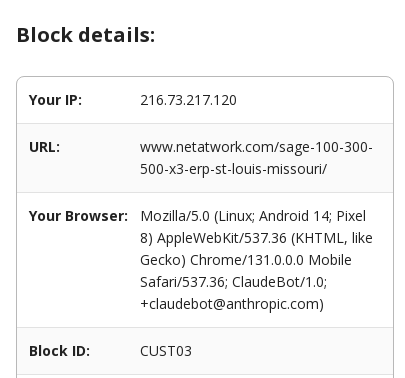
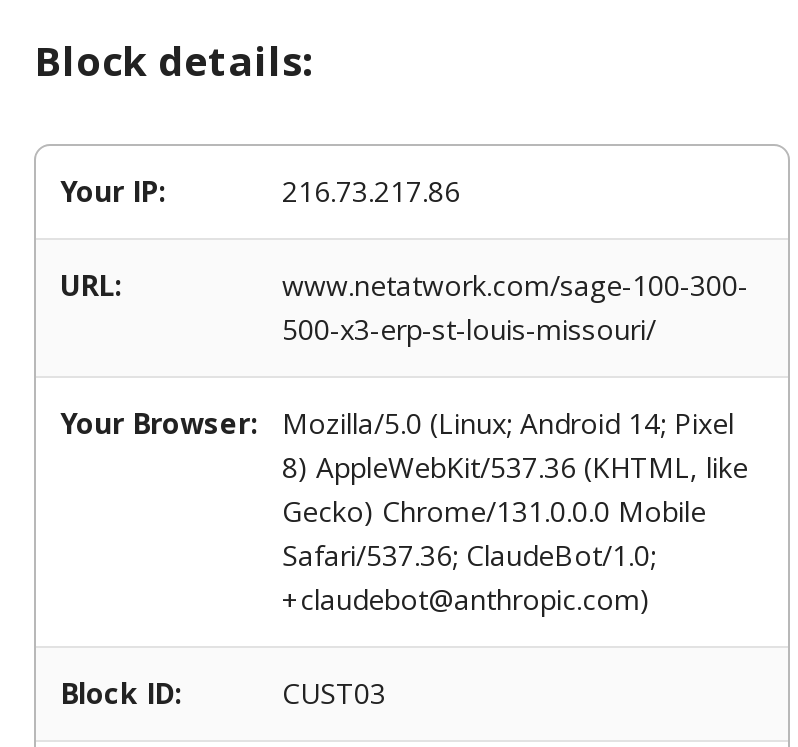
[140,90,237,109] 216.73.217.120 -> [282,172,460,210] 216.73.217.86

